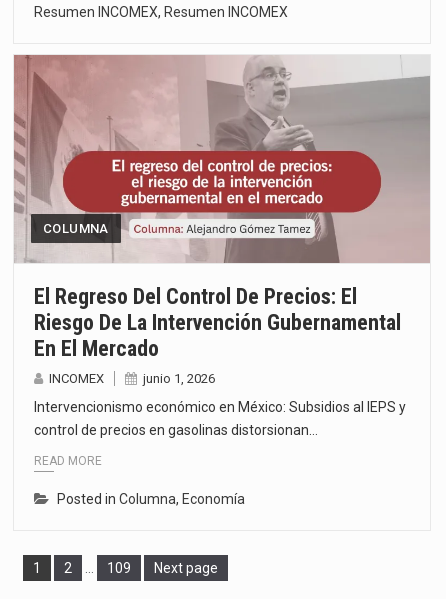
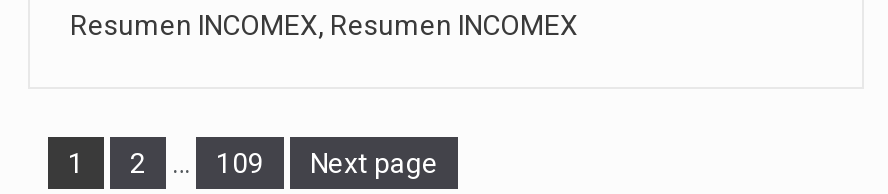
[13,54,431,507] [image] | COLUMNA | El Regreso Del Control De Precios: El | Riesgo De La Intervención Gubernamental | En El Mercado | INCOMEX | junio 1, 2026 | Intervencionismo económico en México: Subsidios al IEPS y | control de precios en gasolinas distorsionan… | READ MORE | Posted in Columna, Economía -> none

